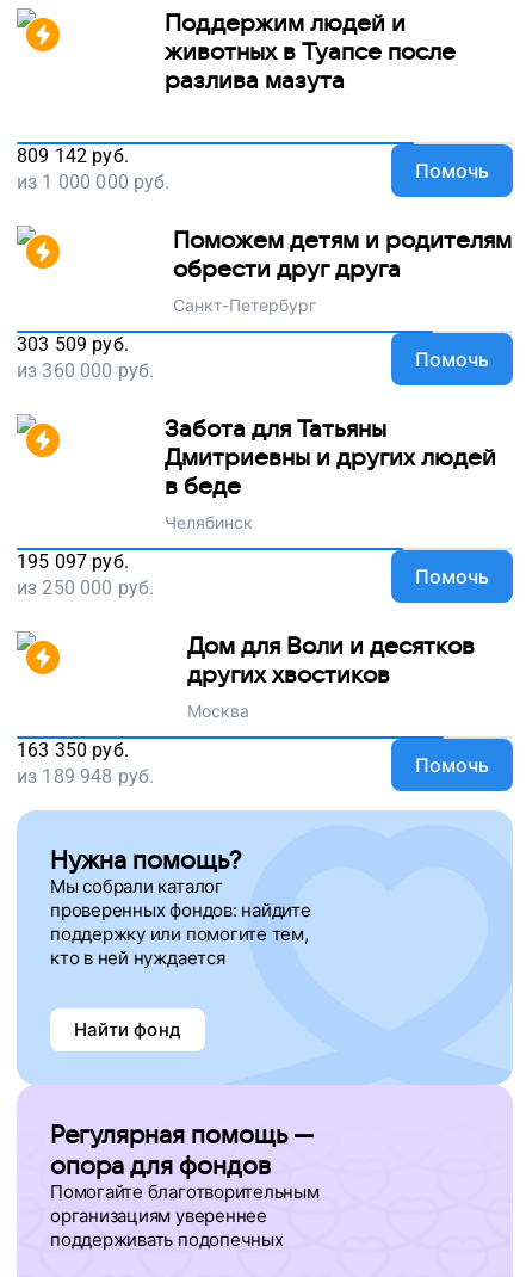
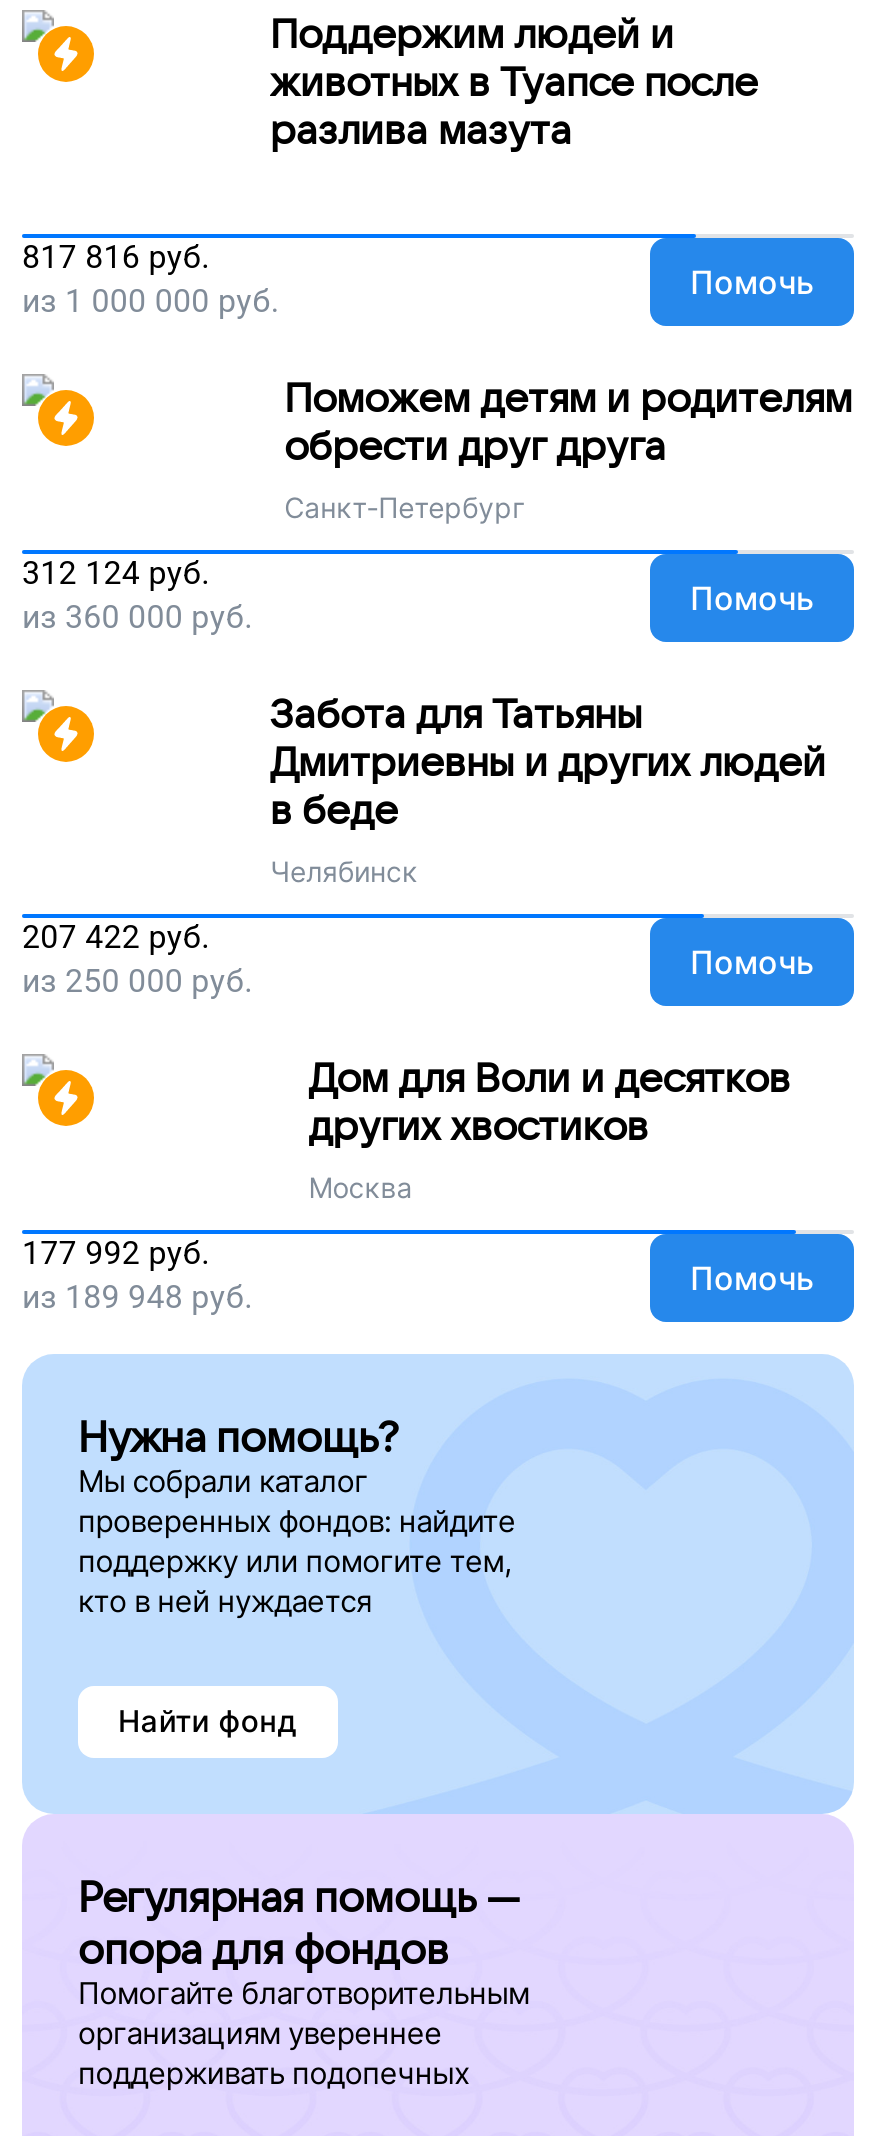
[17,145,129,167] 809 142 руб. -> [22,238,210,276] 817 816 руб.
[17,333,129,356] 303 509 руб. -> [22,554,210,592] 312 124 руб.
[17,550,129,573] 195 097 руб. -> [22,918,210,956] 207 422 руб.
[17,739,129,762] 163 350 руб. -> [22,1234,210,1272] 177 992 руб.

